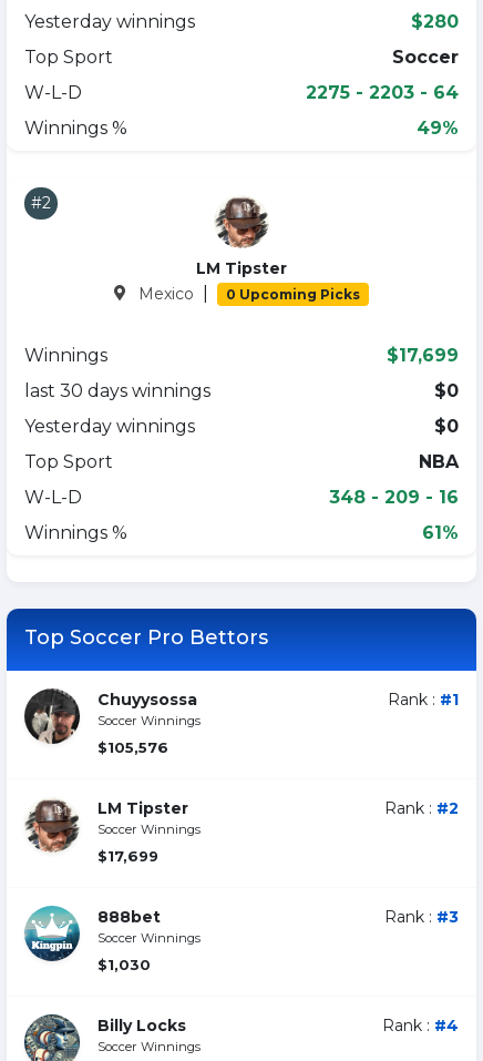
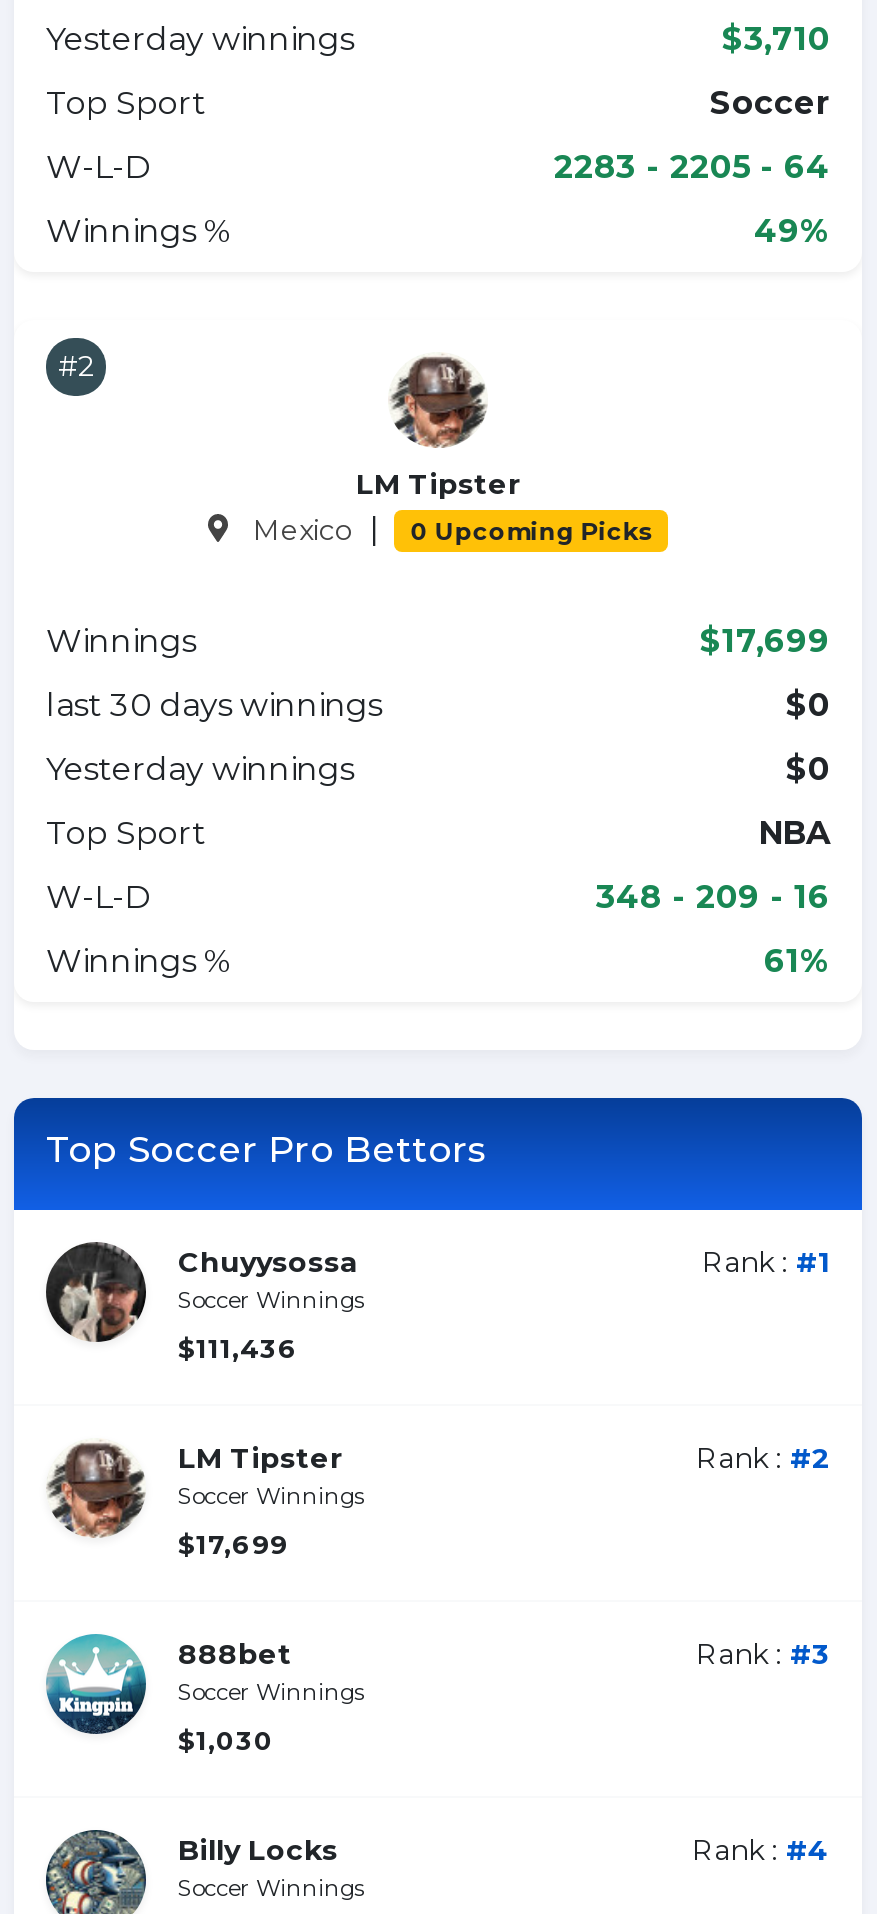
[411,11,459,32] $280 -> [722,20,830,58] $3,710
[306,82,459,103] 2275 - 2203 - 64 -> [554,148,830,186] 2283 - 2205 - 64
[97,738,168,756] $105,576 -> [178,1331,298,1363] $111,436

